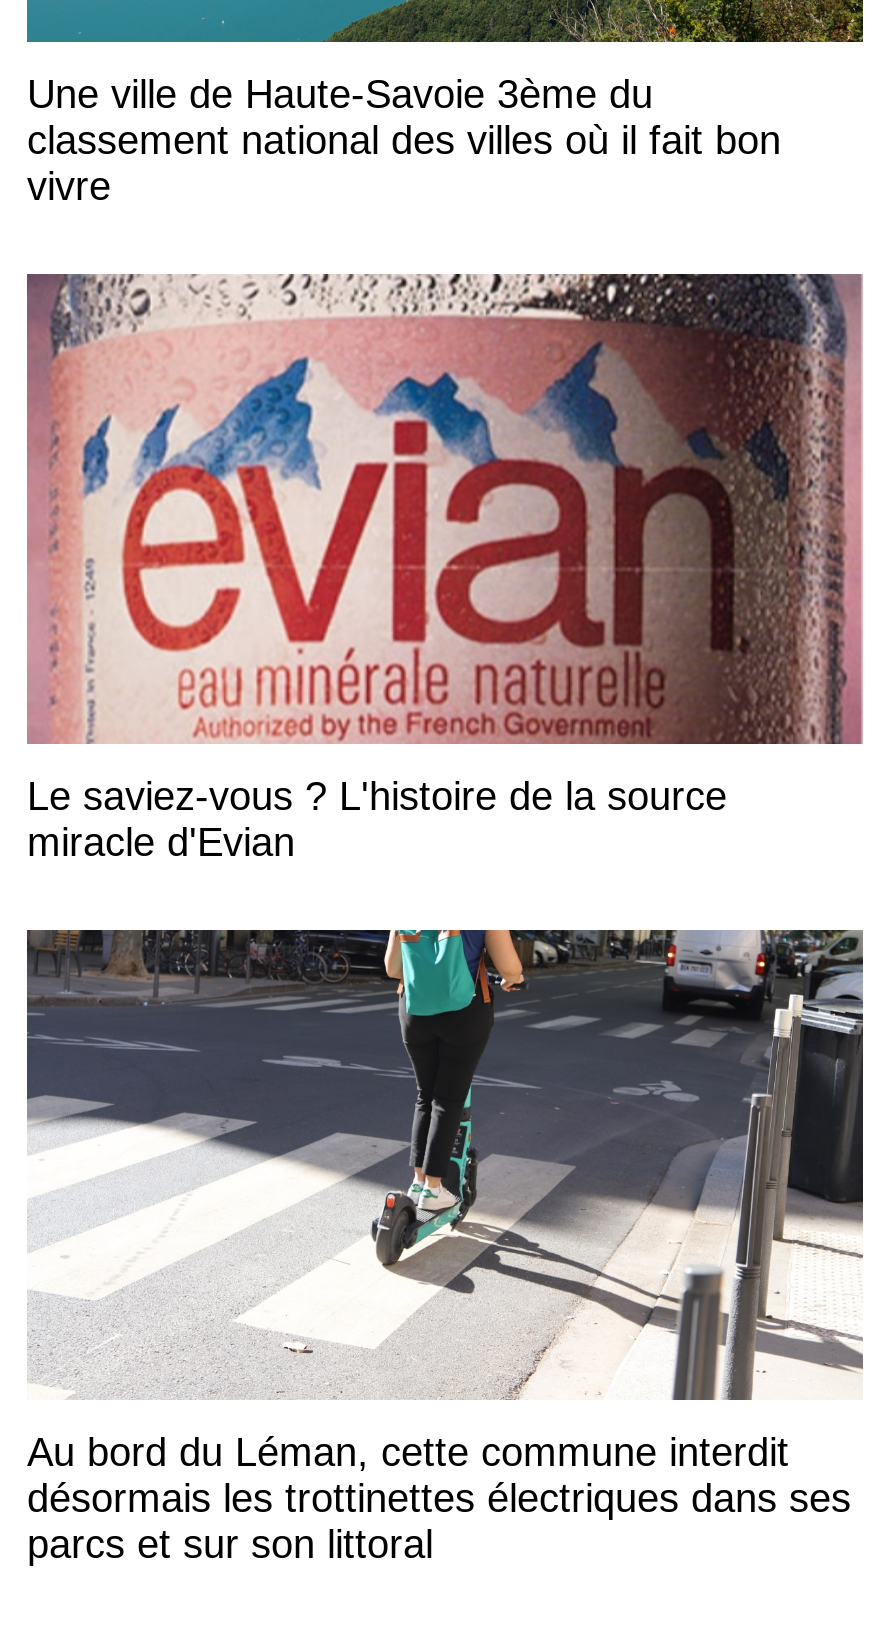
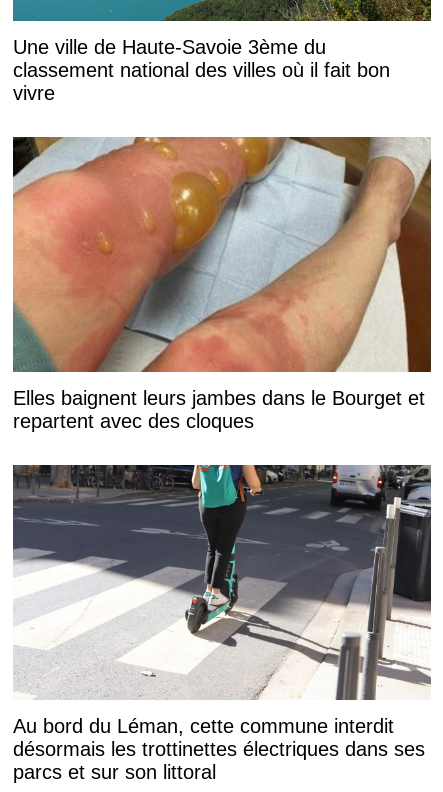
[25,272,863,864] [image] | Le saviez-vous ? L'histoire de la source | miracle d'Evian -> [12,137,431,432] [image] | Elles baignent leurs jambes dans le Bourget et | repartent avec des cloques

